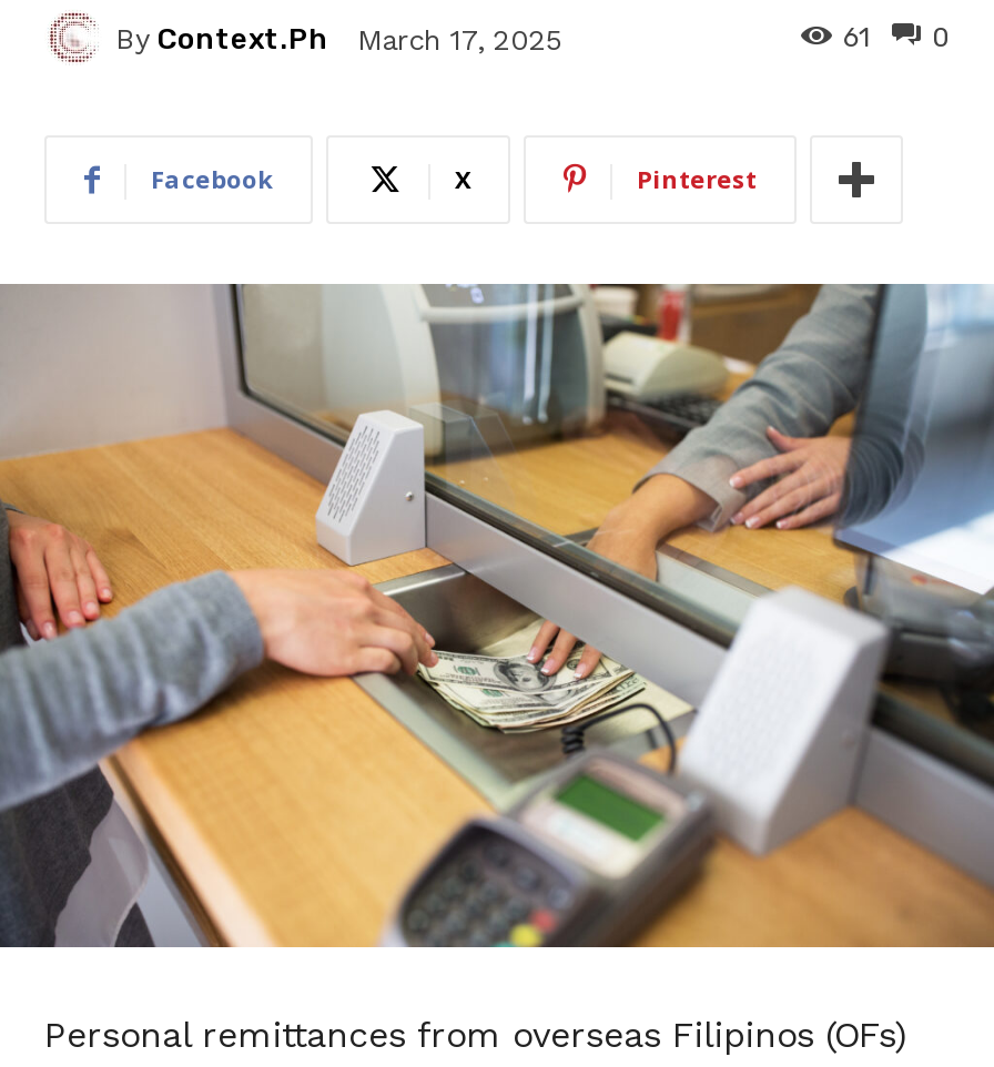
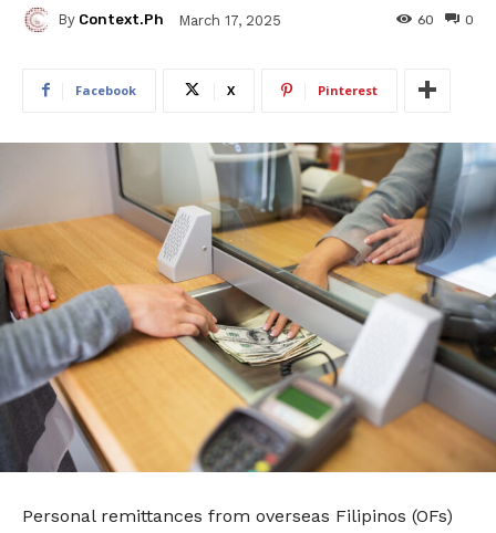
[843,22,950,53] 61 0 -> [417,12,474,27] 60 0

